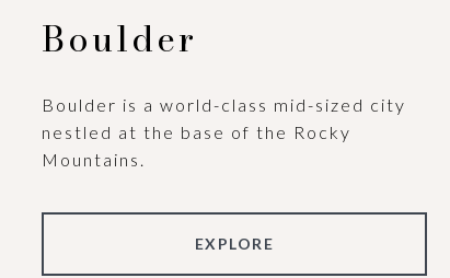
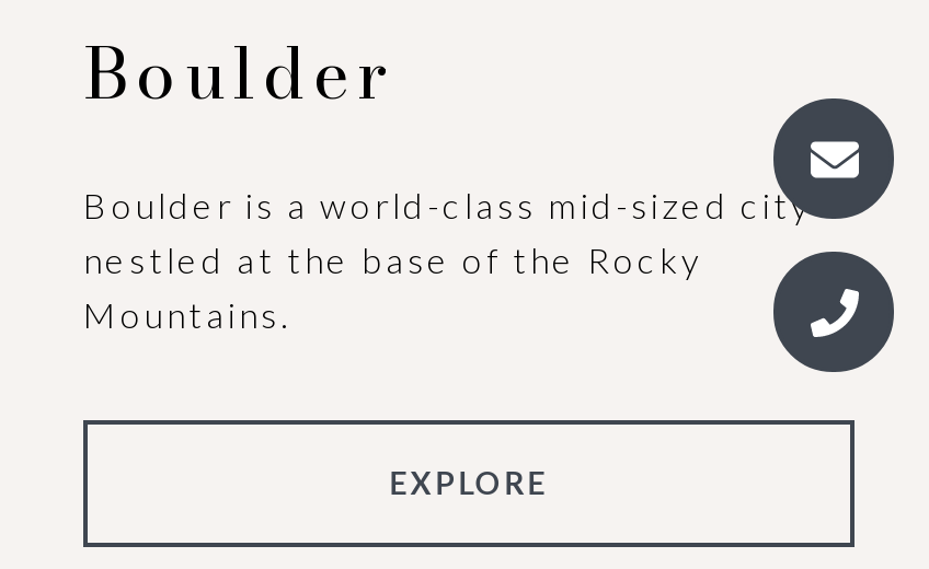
none -> [771,96,896,221] [image]
none -> [771,249,896,374] [image]

